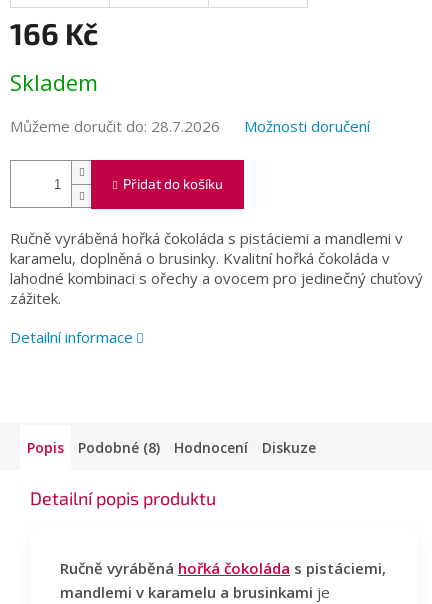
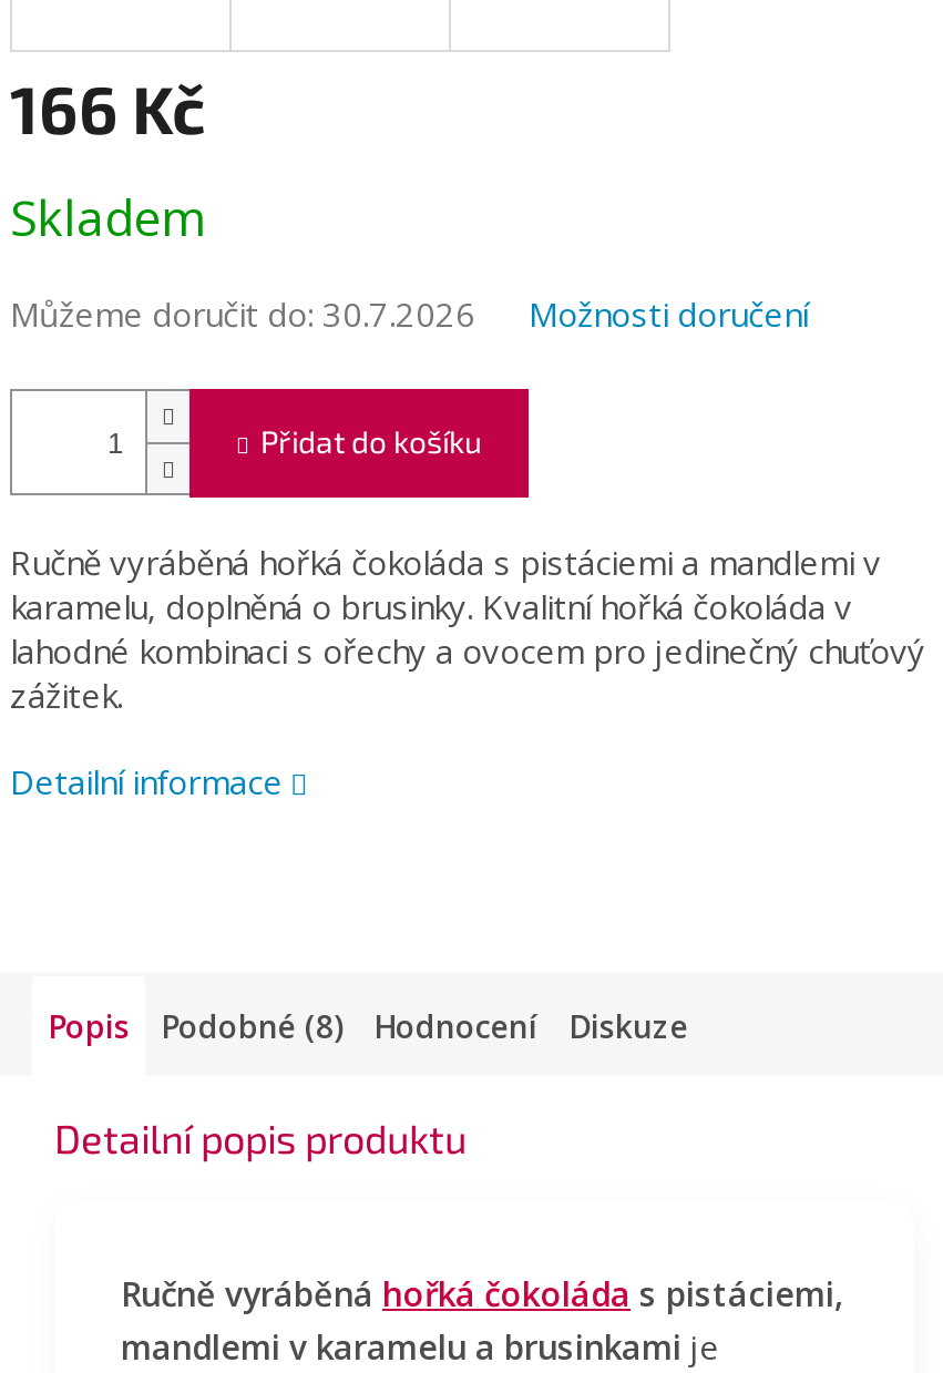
[10,116,220,136] Můžeme doručit do: 28.7.2026 -> [10,291,475,335] Můžeme doručit do: 30.7.2026

